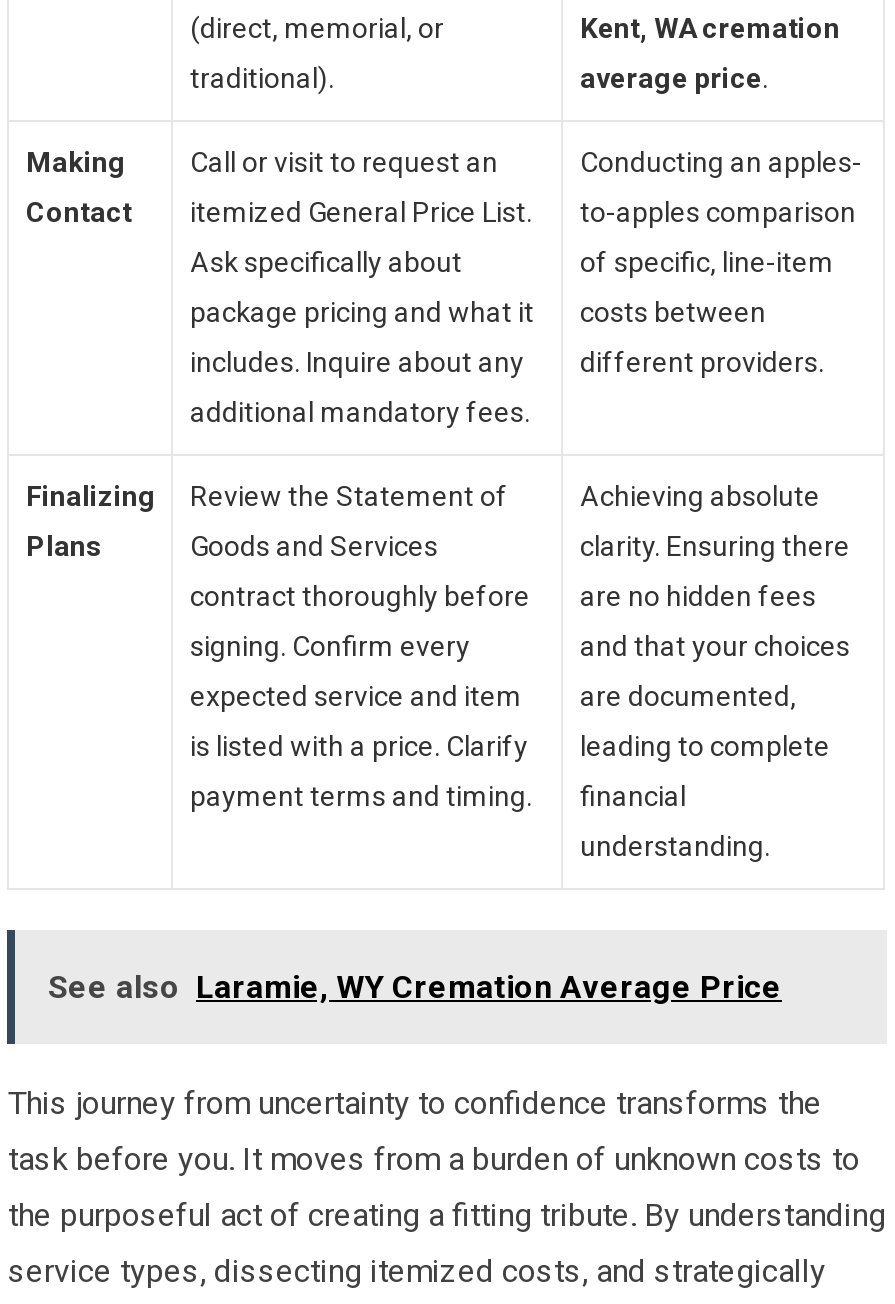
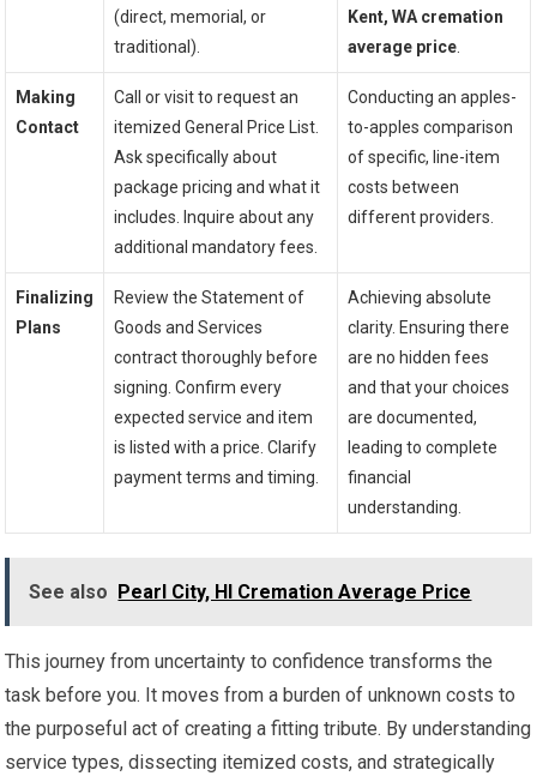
[48,967,782,1005] See also Laramie, WY Cremation Average Price -> [29,580,472,603] See also Pearl City, HI Cremation Average Price

